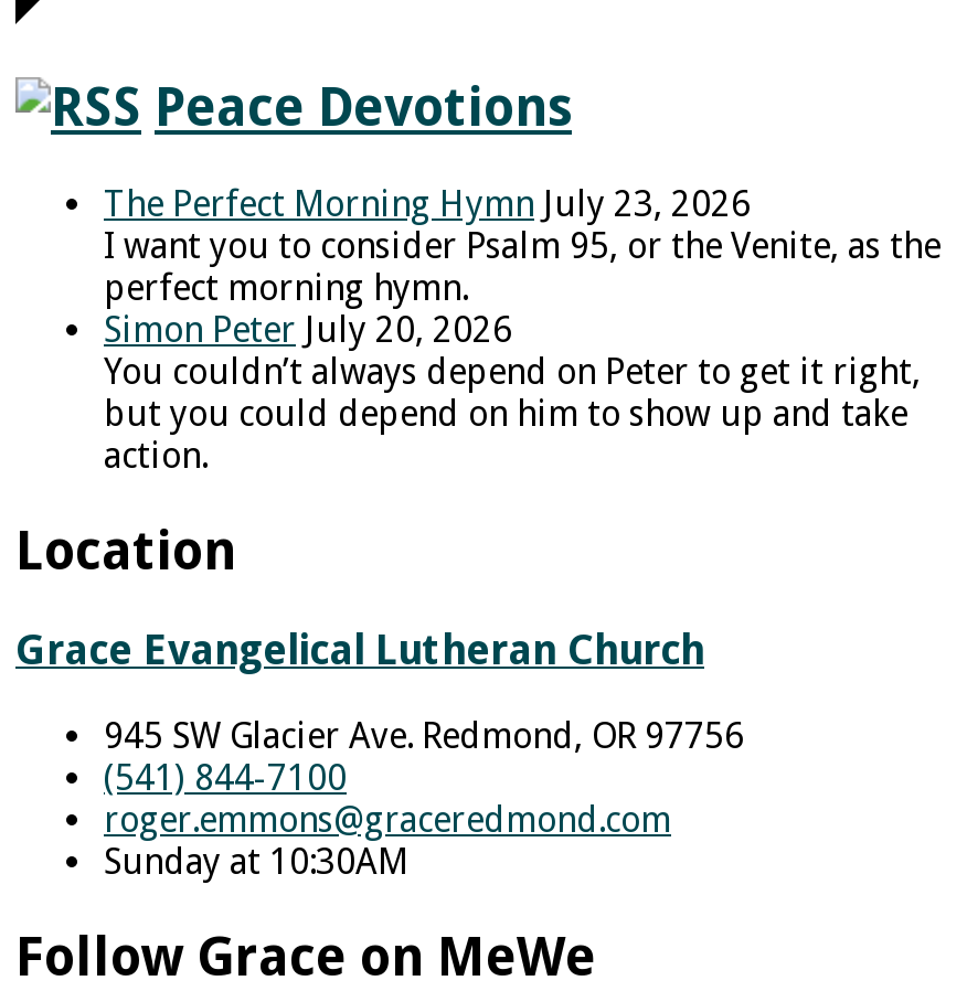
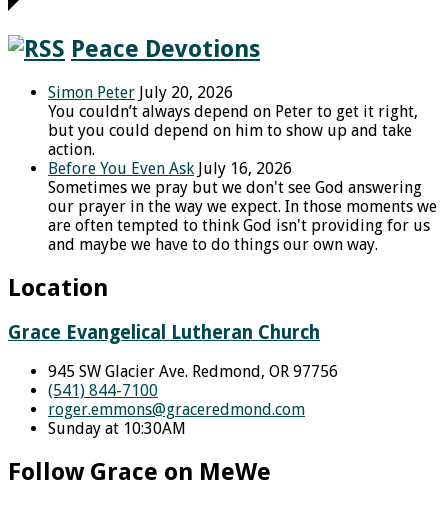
[104,184,941,309] The Perfect Morning Hymn July 23, 2026 | I want you to consider Psalm 95, or the Venite, as the | perfect morning hymn. -> none
moved [104,309,921,477] -> [48,83,418,159]: Simon Peter July 20, 2026 | You couldn’t always depend on Peter to get it right, | but you could depend on him to show up and take | action.
none -> [48,159,437,254] Before You Even Ask July 16, 2026 | Sometimes we pray but we don't see God answering | our prayer in the way we expect. In those moments we | are often tempted to think God isn't providing for us | and maybe we have to do things our own way.

